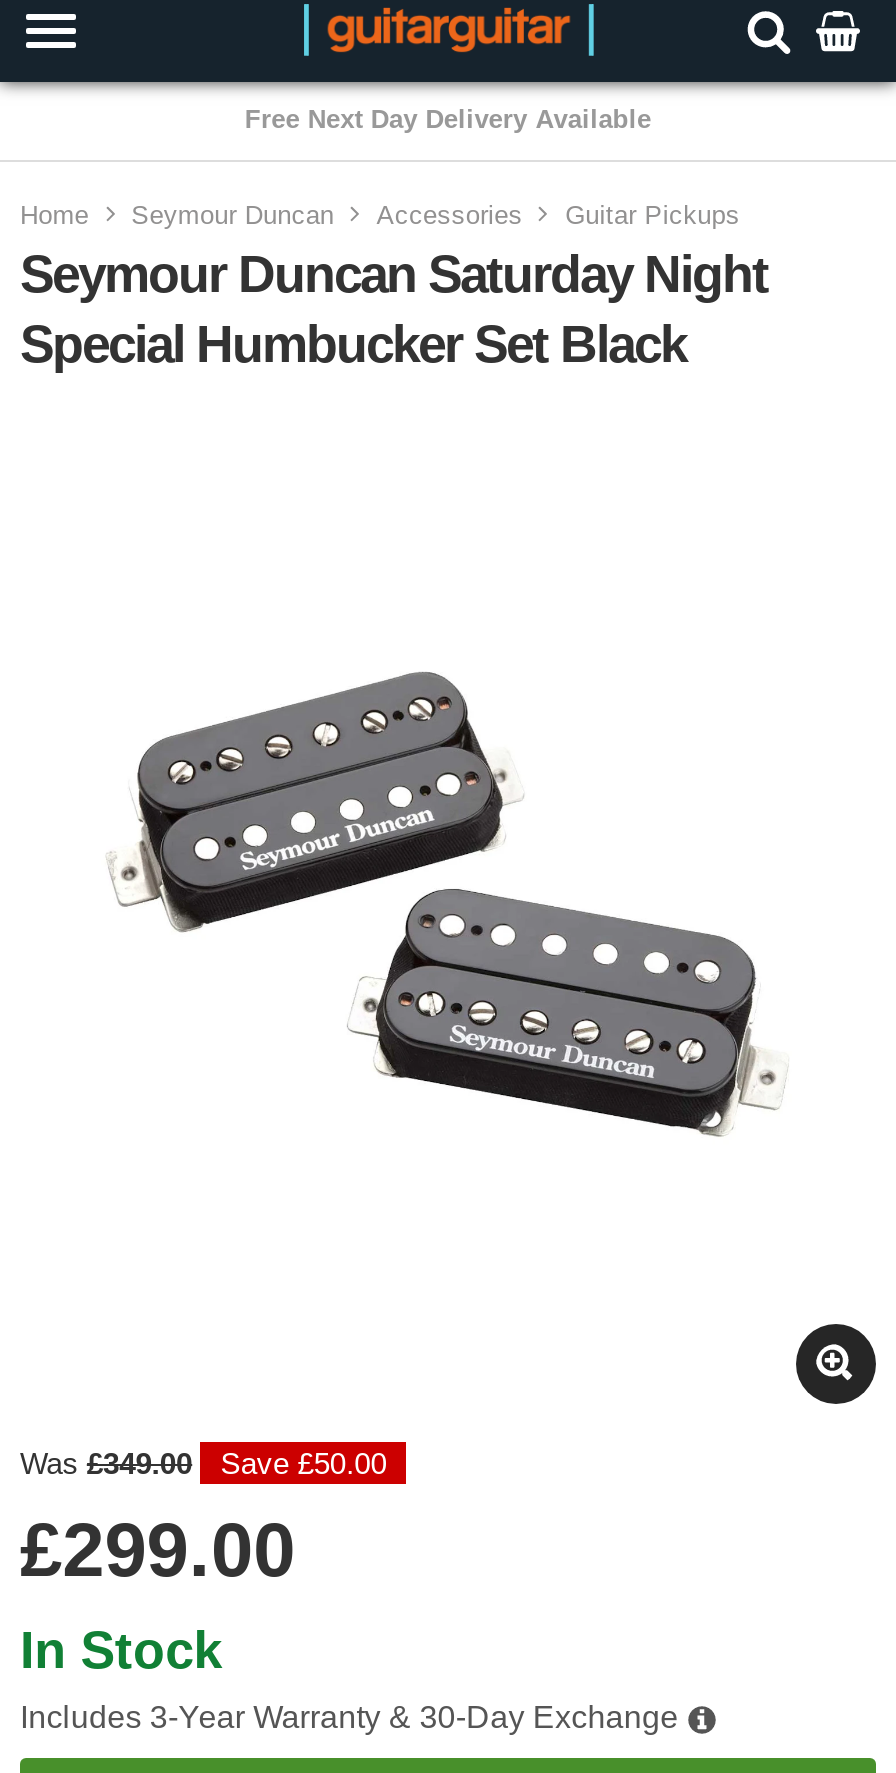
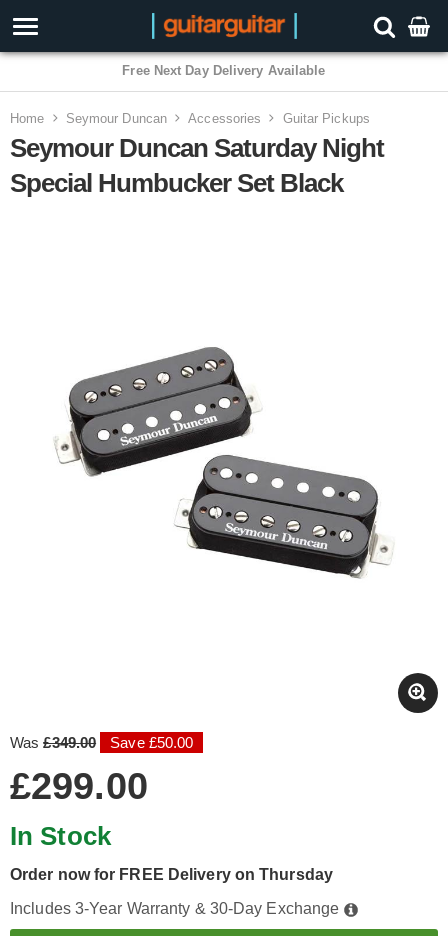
none -> [10,866,333,883] Order now for FREE Delivery on Thursday

